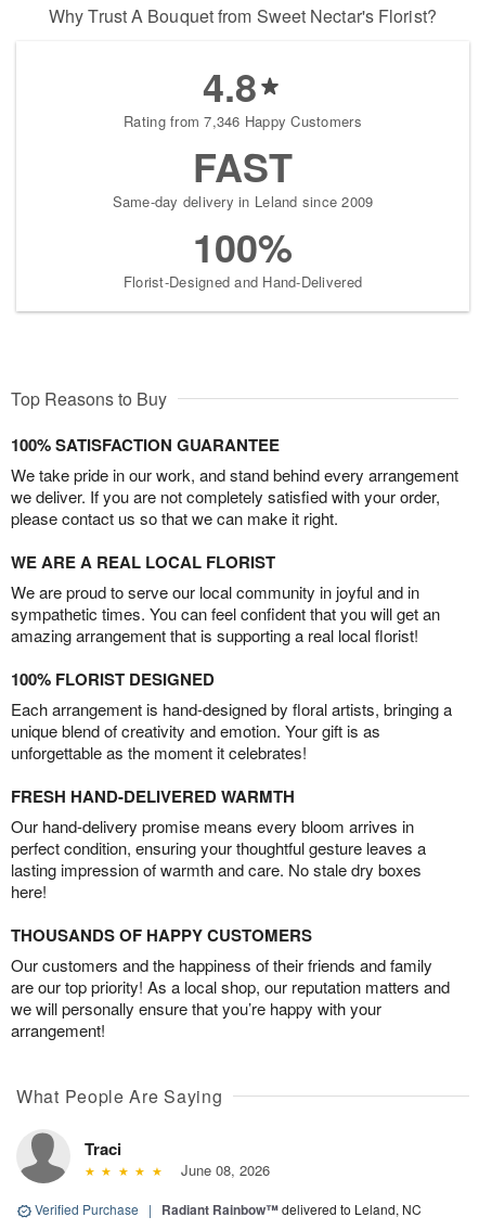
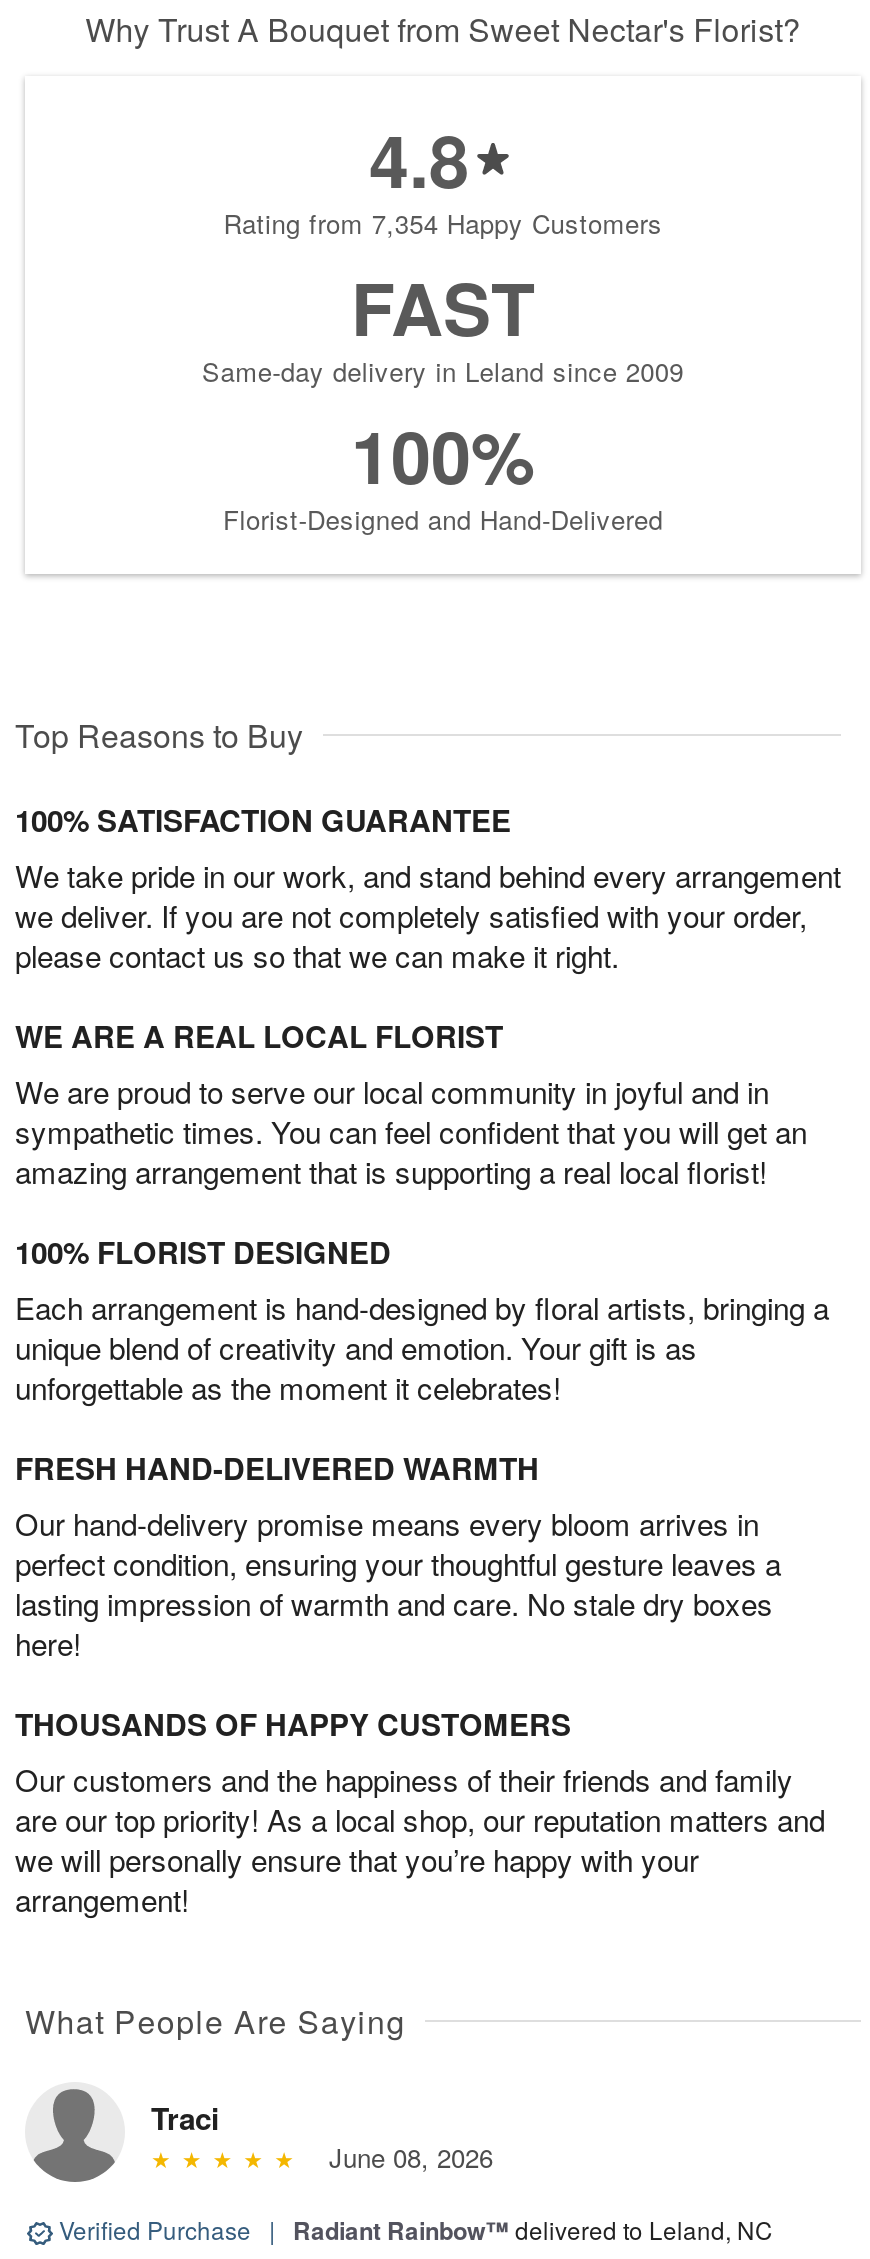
[124,111,362,132] Rating from 7,346 Happy Customers -> [223,205,663,243] Rating from 7,354 Happy Customers

